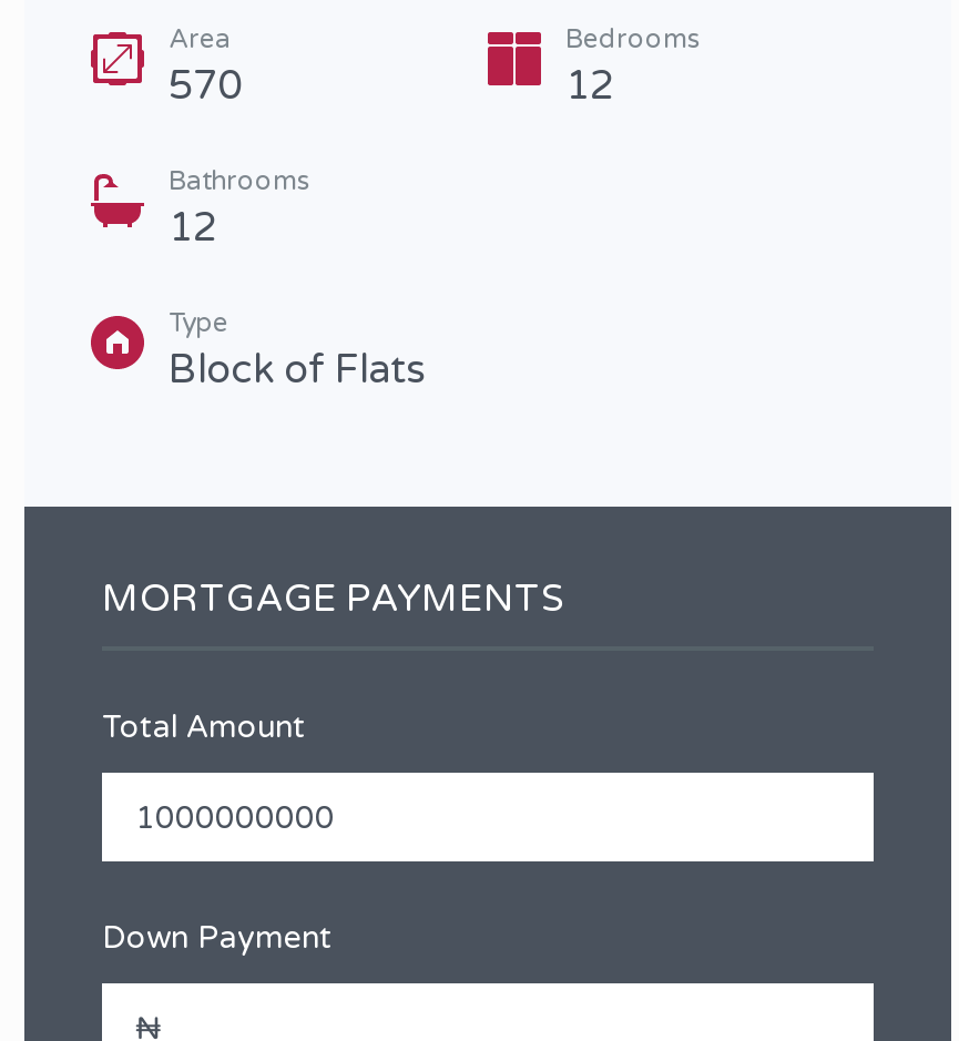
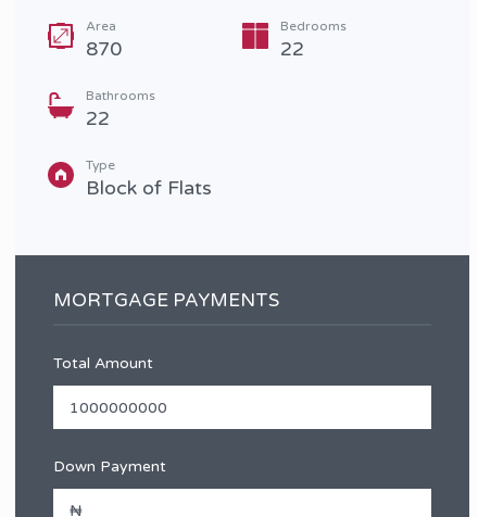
[169,62,242,110] 570 -> [86,37,122,61] 870
[565,62,614,110] 12 -> [280,37,304,61] 22
[169,204,217,252] 12 -> [86,107,110,131] 22

